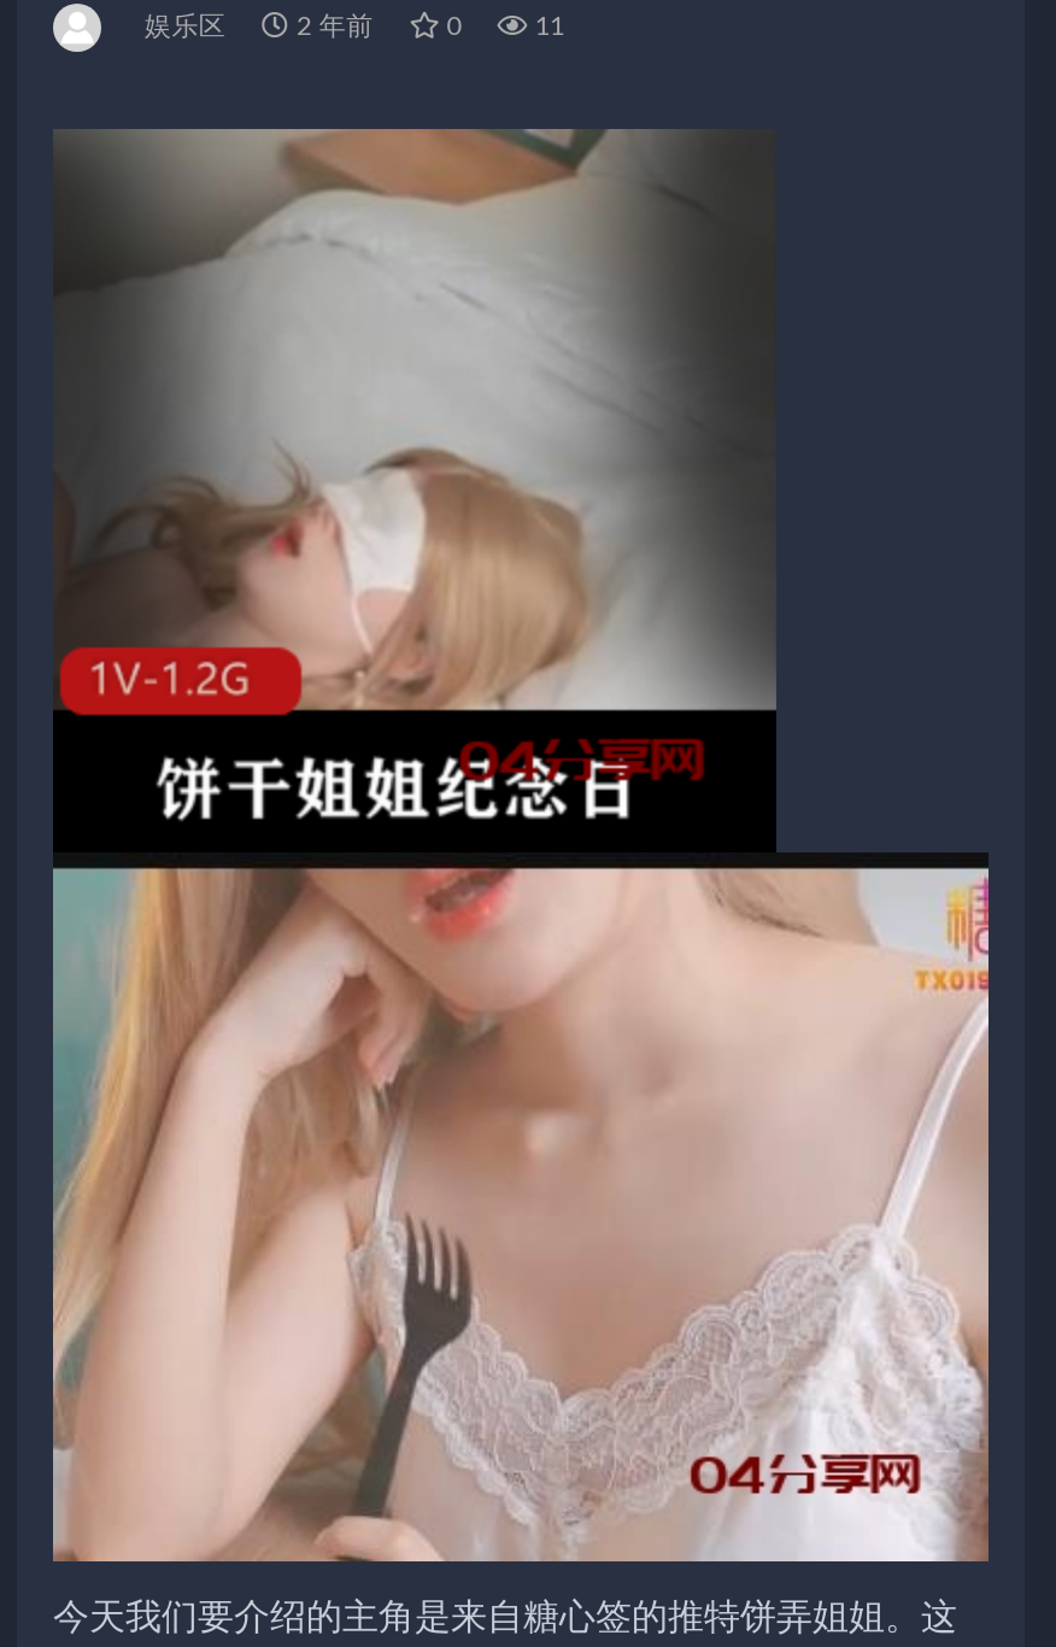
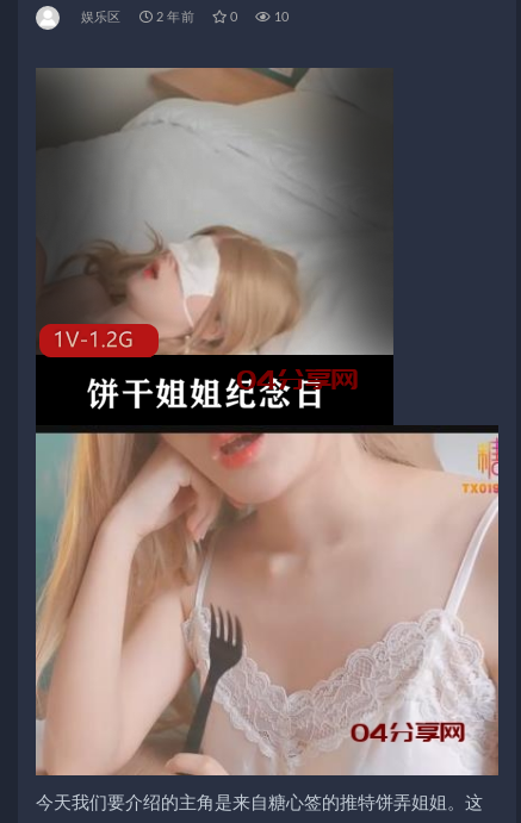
[527,13,565,40] 11 -> [270,11,289,24] 10

